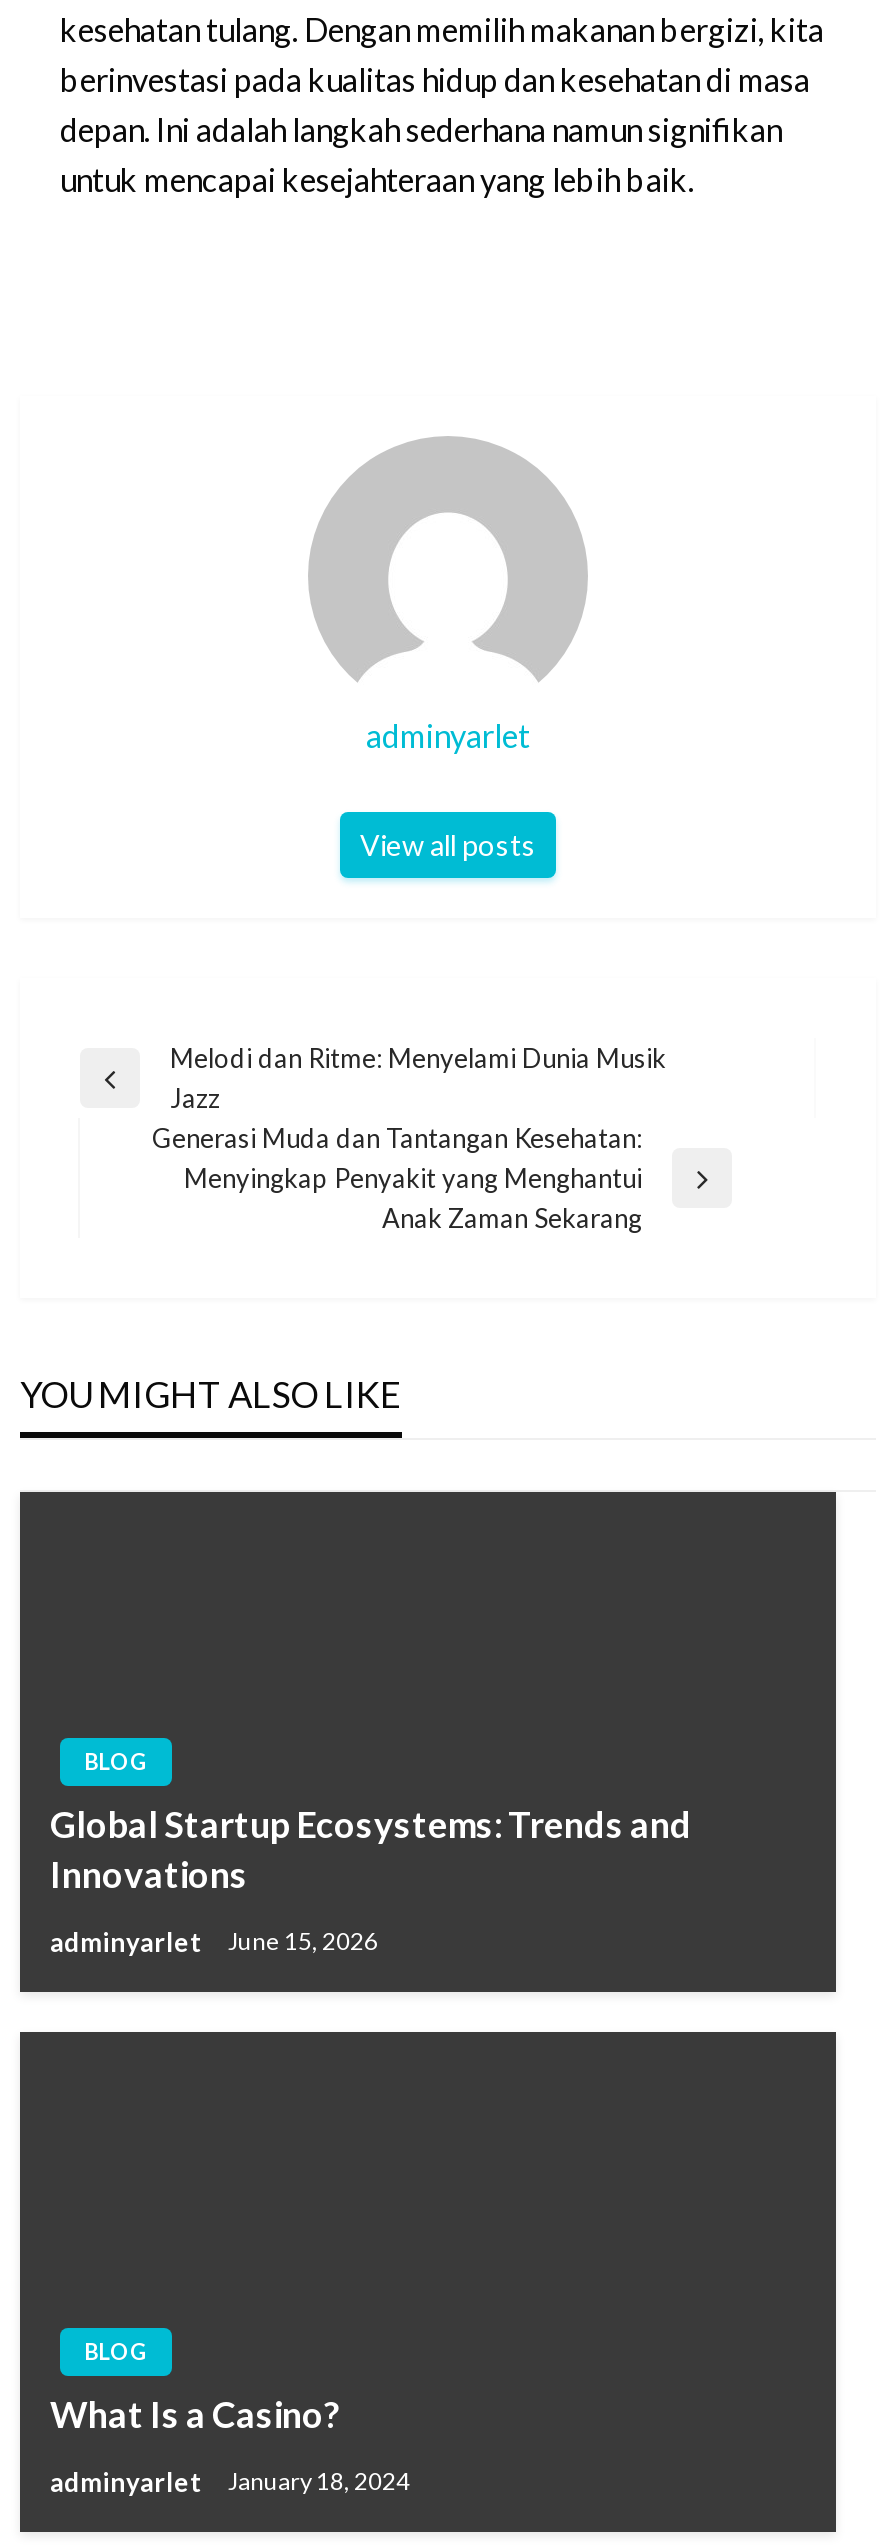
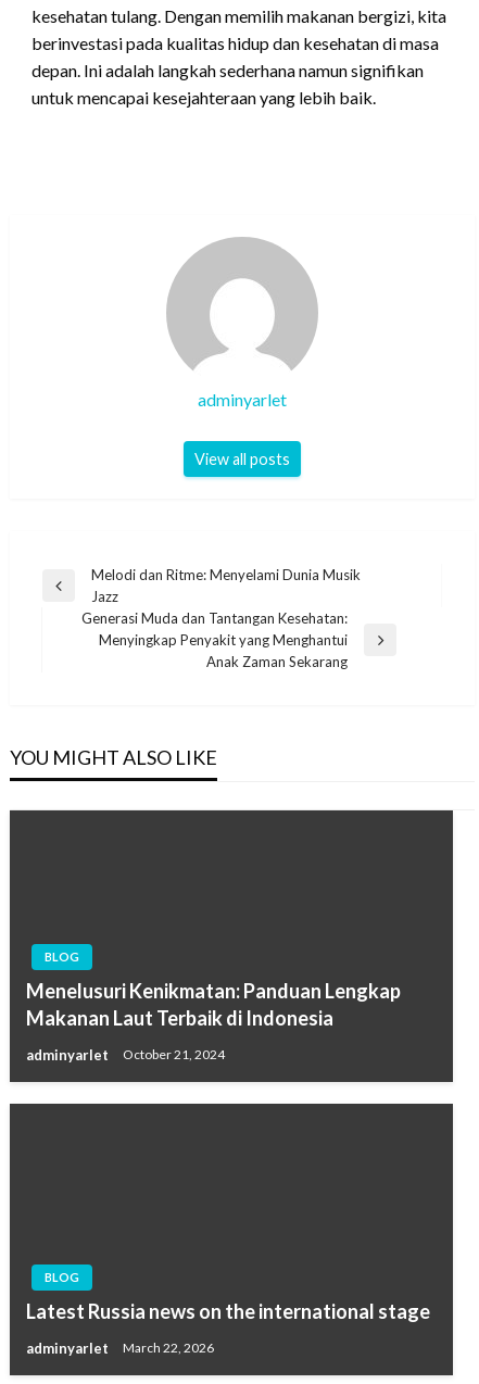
[50,1802,692,1896] Global Startup Ecosystems: Trends and | Innovations -> [26,979,401,1030] Menelusuri Kenikmatan: Panduan Lengkap | Makanan Laut Terbaik di Indonesia
[50,1926,378,1958] adminyarlet June 15, 2026 -> [26,1046,225,1063] adminyarlet October 21, 2024
[50,2392,340,2436] What Is a Casino? -> [26,1299,430,1323] Latest Russia news on the international stage
[50,2466,410,2498] adminyarlet January 18, 2024 -> [26,1339,214,1357] adminyarlet March 22, 2026

